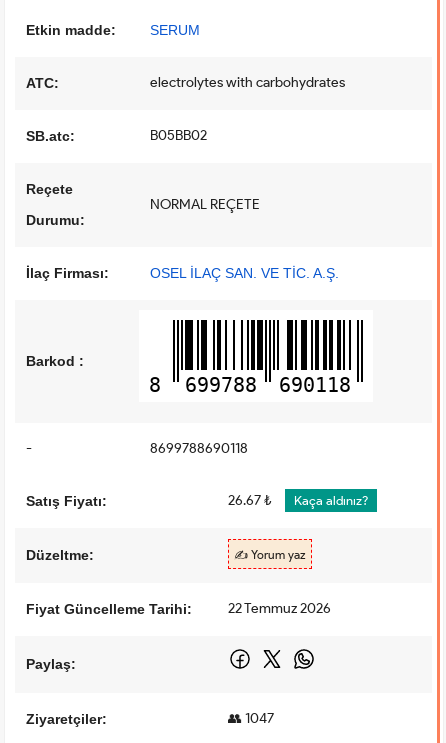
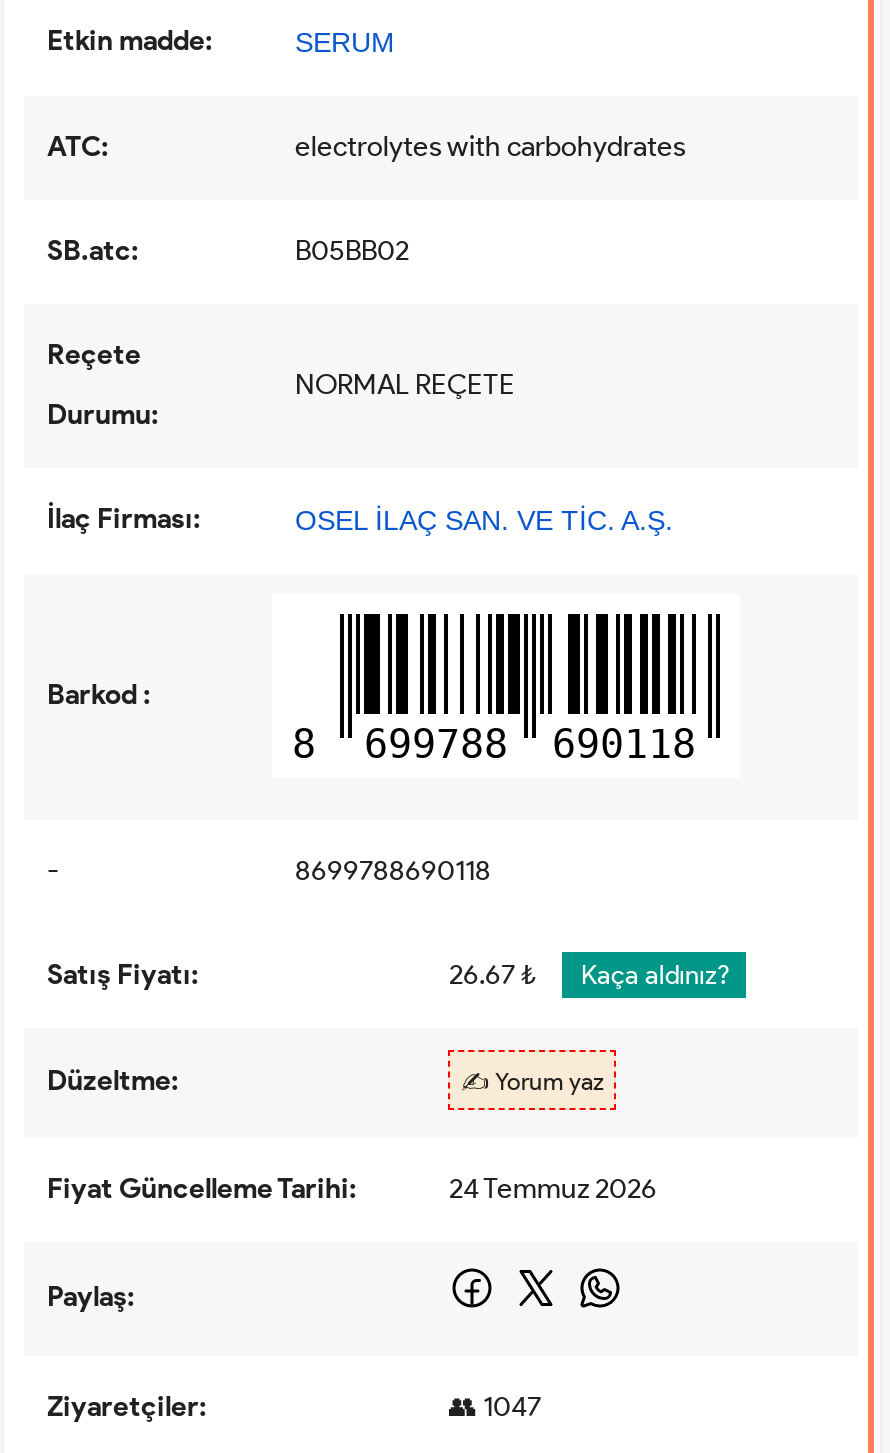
[228,600,331,617] 22 Temmuz 2026 -> [449,1171,657,1205] 24 Temmuz 2026

